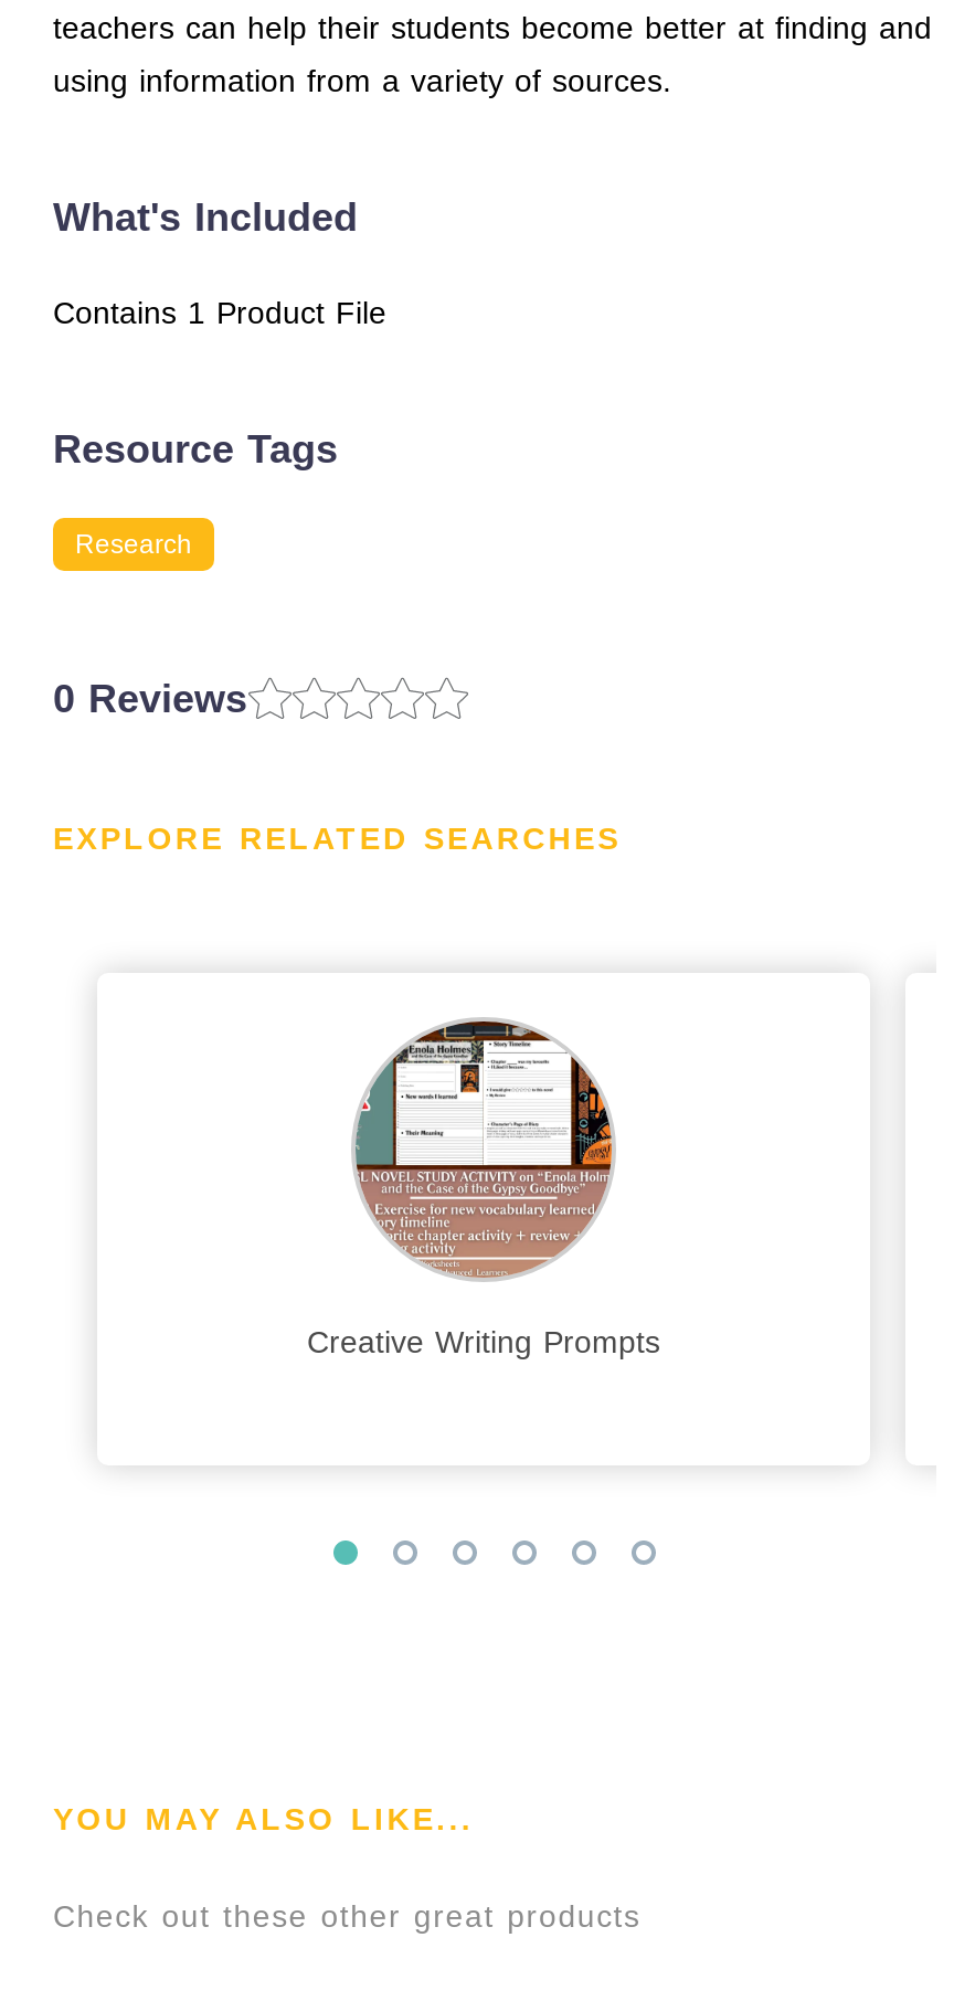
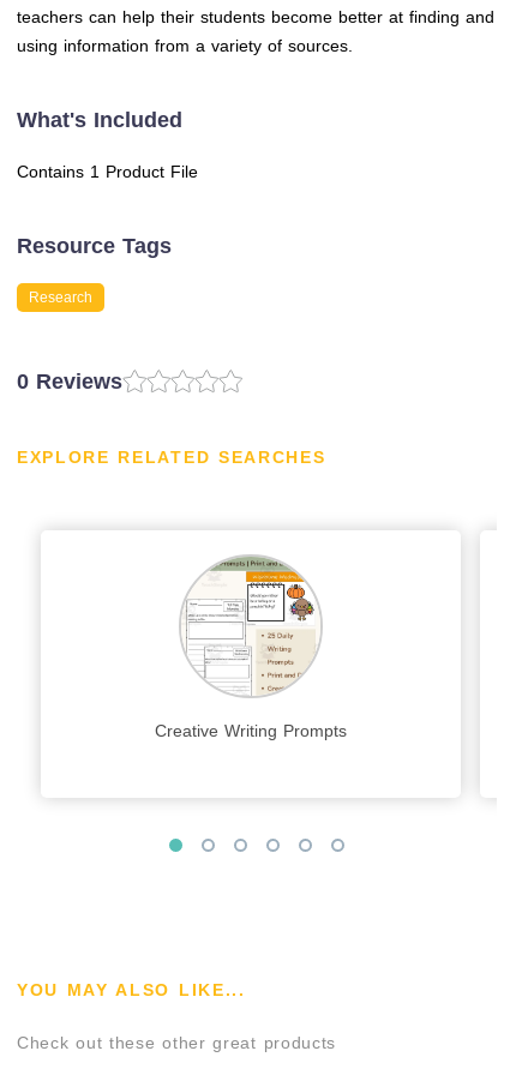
[353,1019,614,1280] [image] -> [181,555,320,696] [image]

